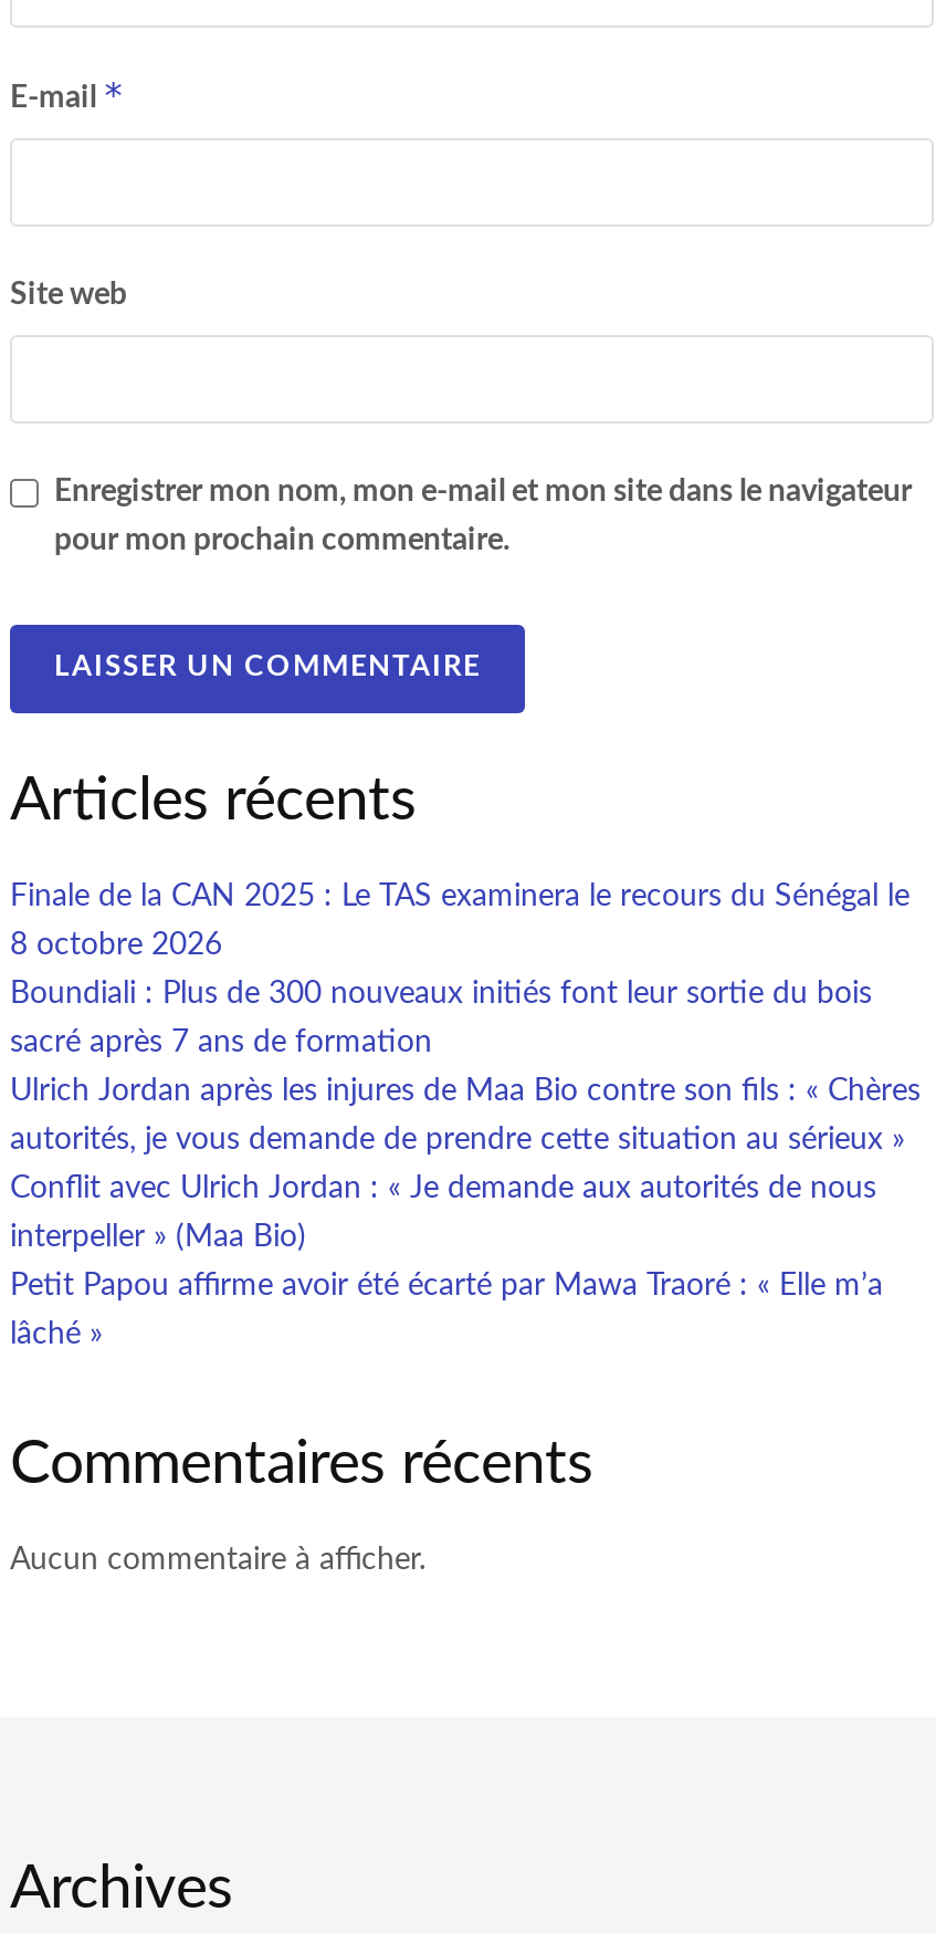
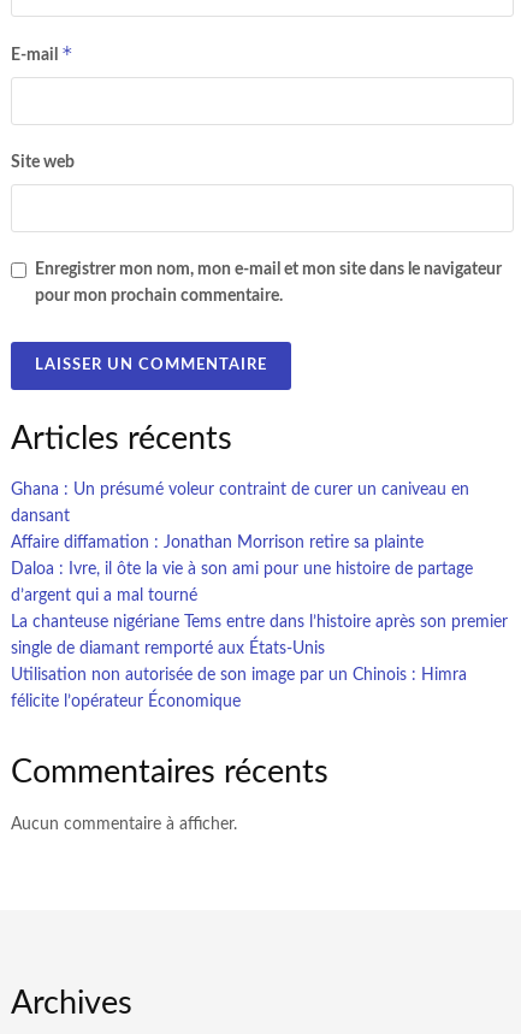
[10,882,921,1351] Finale de la CAN 2025 : Le TAS examinera le recours du Sénégal le | 8 octobre 2026 | Boundiali : Plus de 300 nouveaux initiés font leur sortie du bois | sacré après 7 ans de formation | Ulrich Jordan après les injures de Maa Bio contre son fils : « Chères | autorités, je vous demande de prendre cette situation au sérieux » | Conflit avec Ulrich Jordan : « Je demande aux autorités de nous | interpeller » (Maa Bio) | Petit Papou affirme avoir été écarté par Mawa Traoré : « Elle m’a | lâché » -> [11,482,508,711] Ghana : Un présumé voleur contraint de curer un caniveau en | dansant | Affaire diffamation : Jonathan Morrison retire sa plainte | Daloa : Ivre, il ôte la vie à son ami pour une histoire de partage | d’argent qui a mal tourné | La chanteuse nigériane Tems entre dans l’histoire après son premier | single de diamant remporté aux États-Unis | Utilisation non autorisée de son image par un Chinois : Himra | félicite l’opérateur Économique

